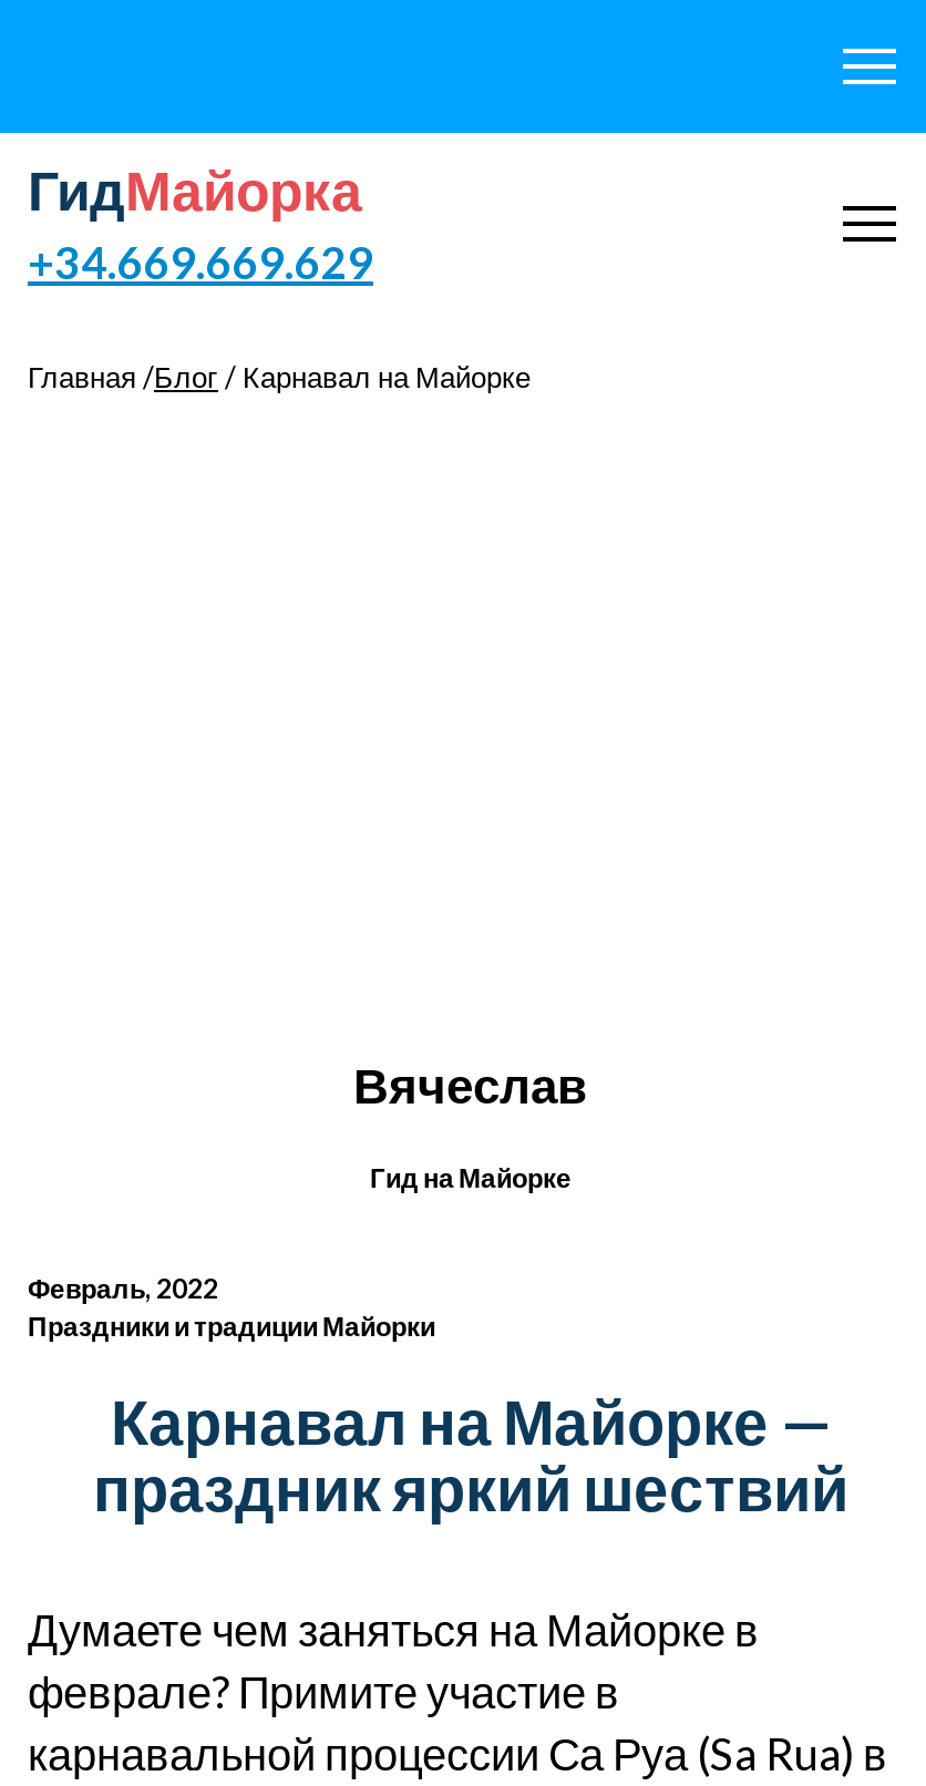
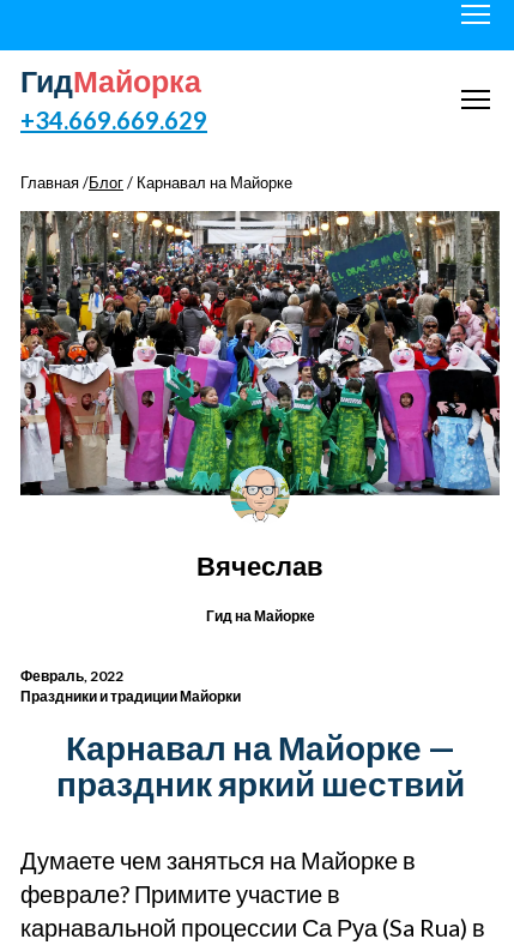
none -> [19,210,501,522] [image]

